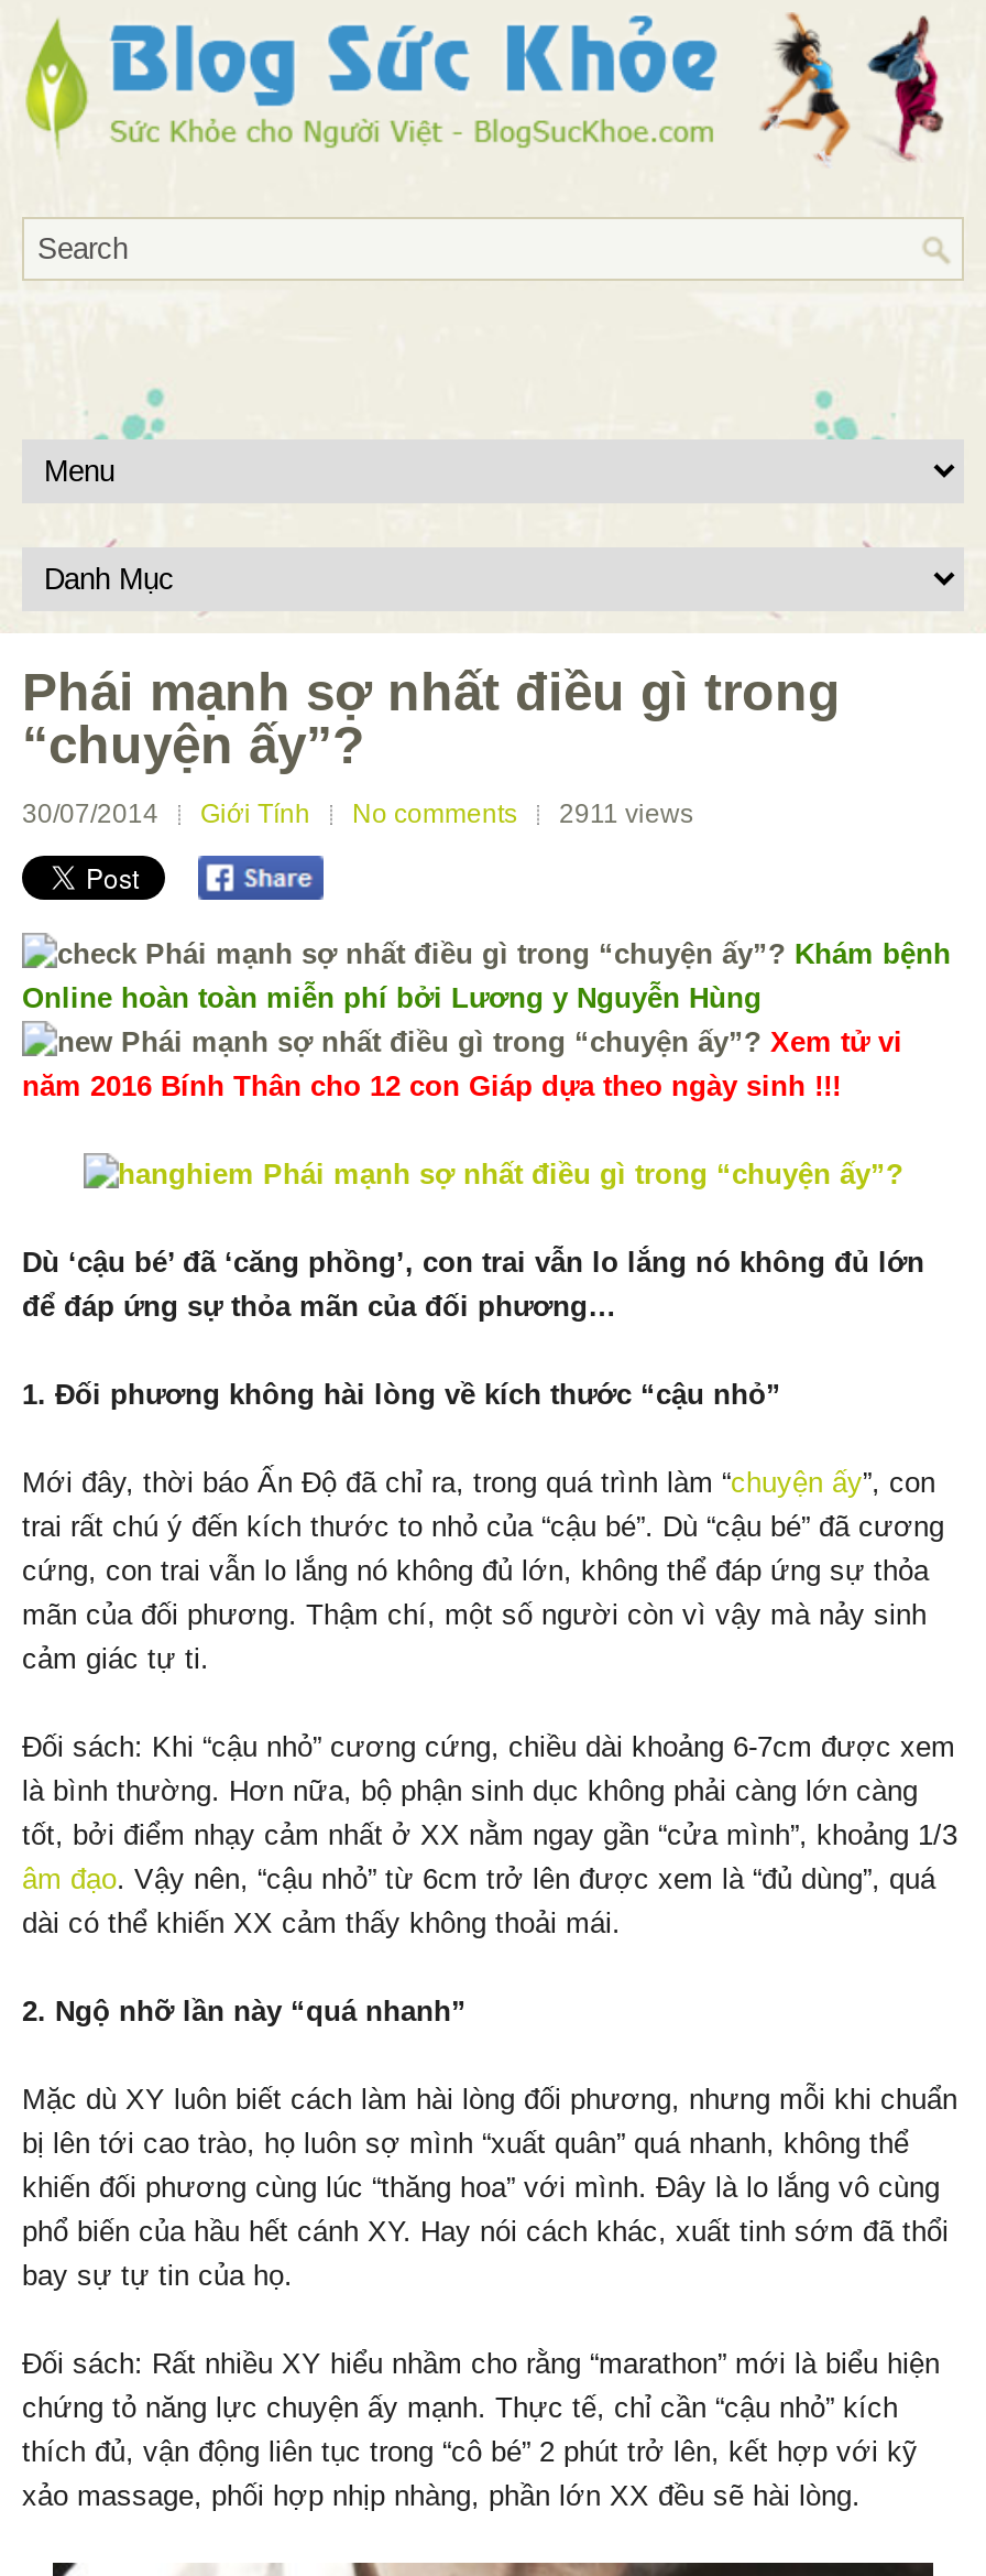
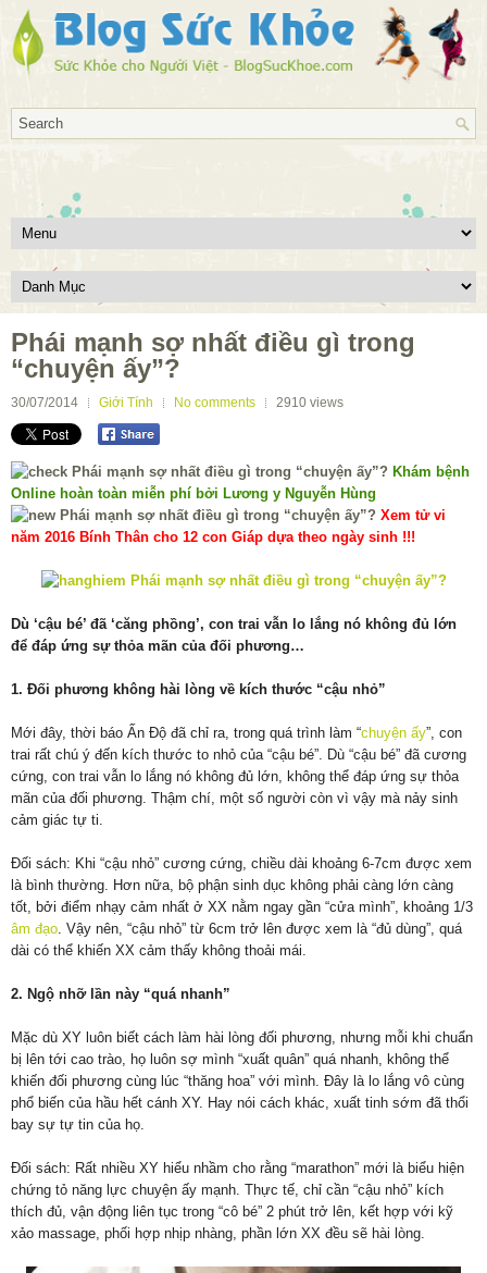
[22,798,693,829] 30/07/2014 Giới Tính No comments 2911 views -> [11,395,344,410] 30/07/2014 Giới Tính No comments 2910 views

